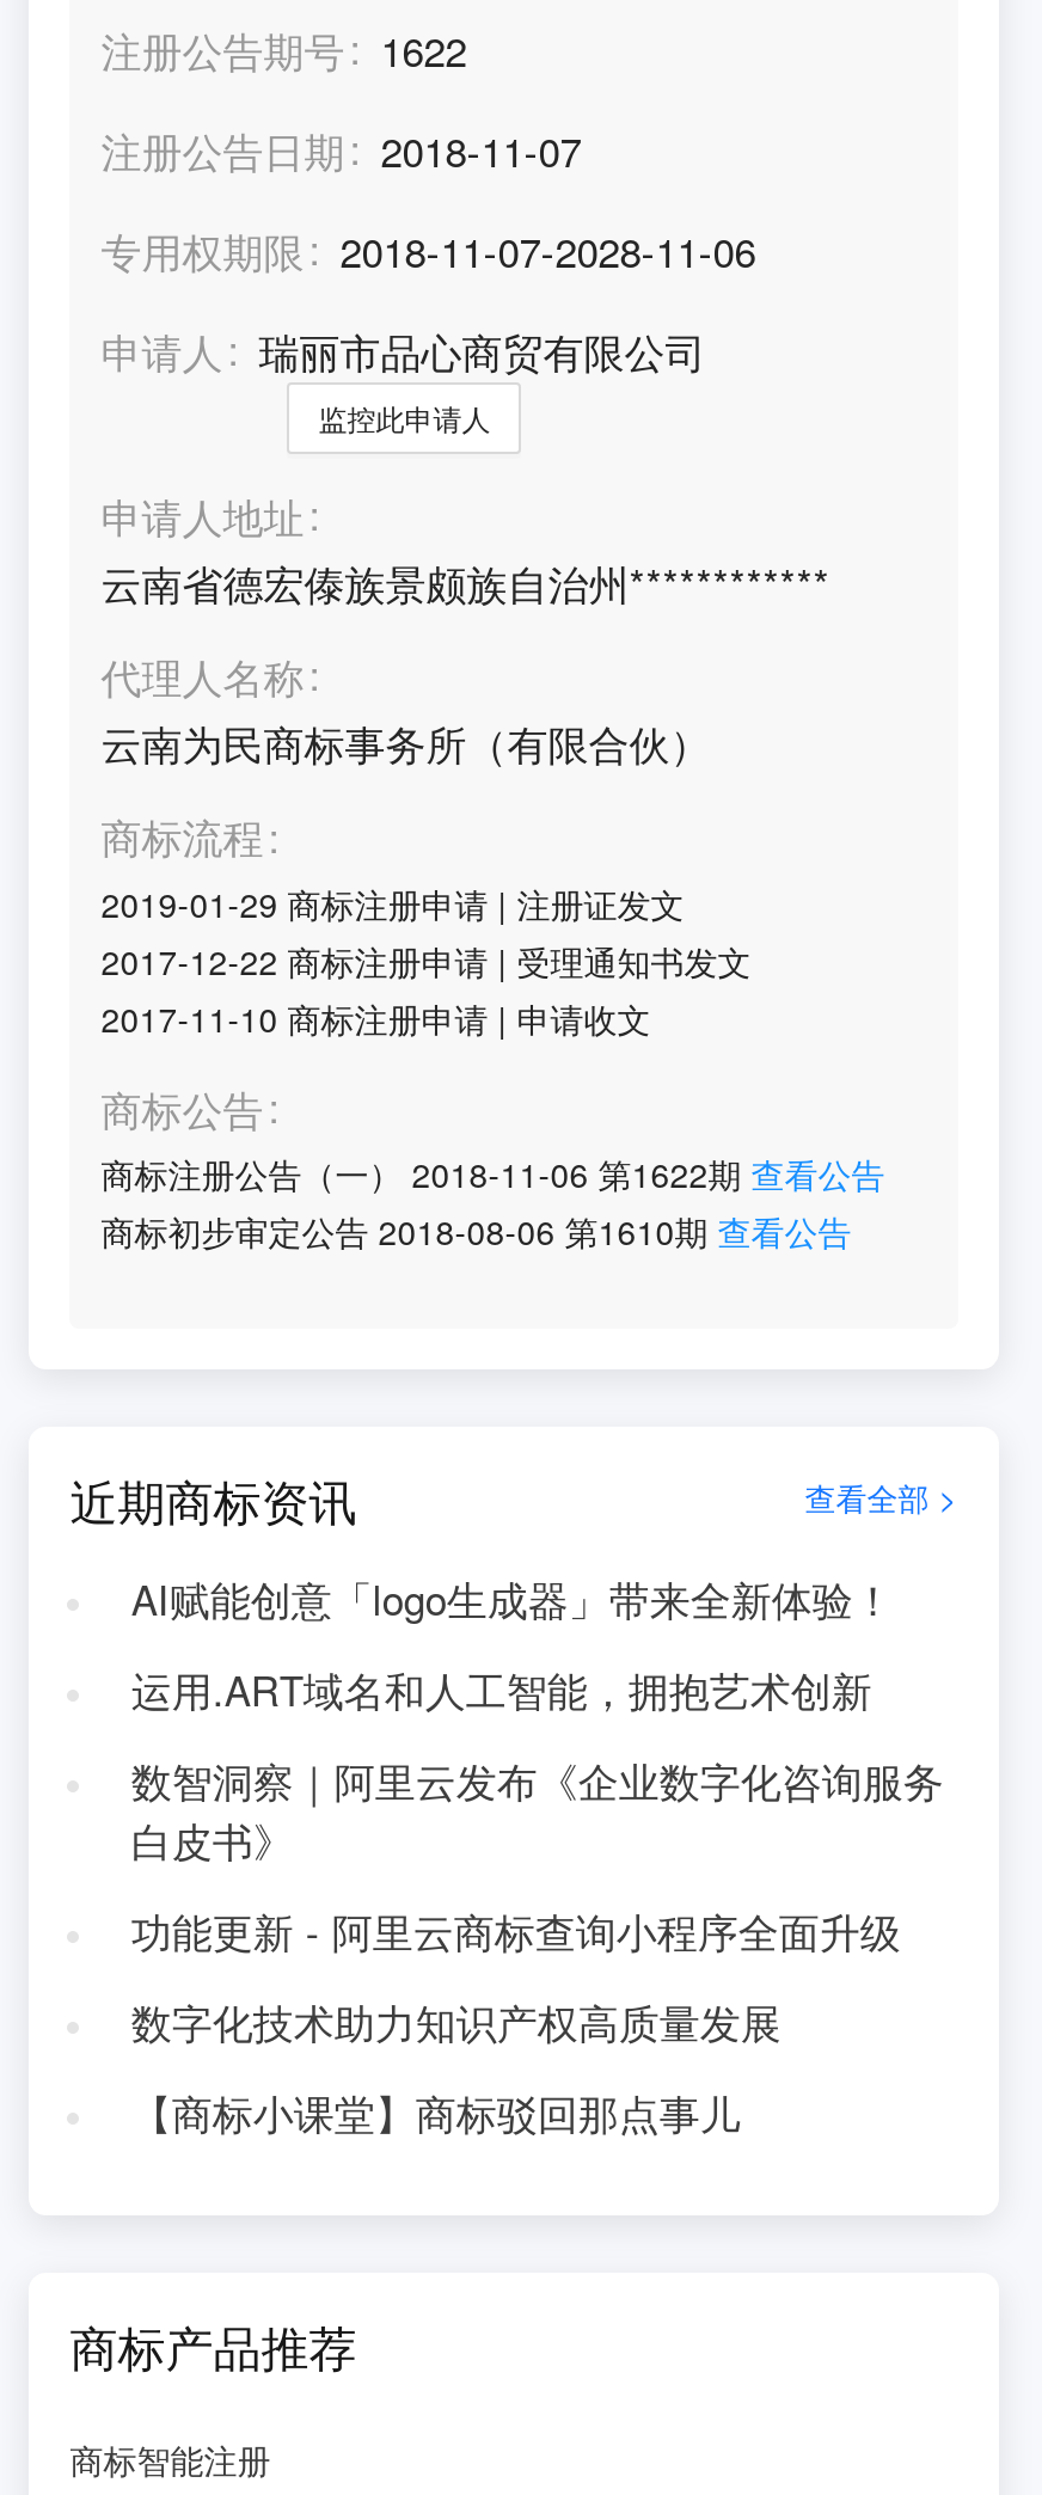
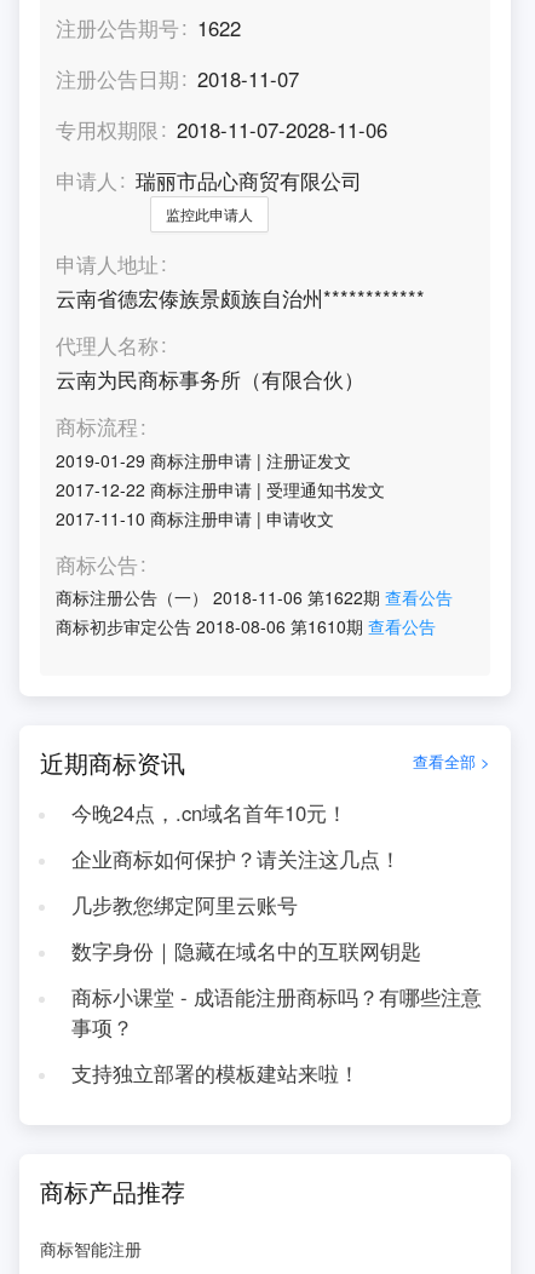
[131,1570,893,1627] AI赋能创意「logo生成器」带来全新体验！ -> [71,798,347,827] 今晚24点，.cn域名首年10元！
[131,1661,872,1718] 运用.ART域名和人工智能，拥抱艺术创新 -> [71,844,400,873] 企业商标如何保护？请关注这几点！
[131,1752,944,1869] 数智洞察｜阿里云发布《企业数字化咨询服务 | 白皮书》 -> [71,890,298,919] 几步教您绑定阿里云账号
[131,1902,901,1960] 功能更新 - 阿里云商标查询小程序全面升级 -> [71,936,421,965] 数字身份｜隐藏在域名中的互联网钥匙
[131,1993,781,2050] 数字化技术助力知识产权高质量发展 -> [71,982,481,1041] 商标小课堂 - 成语能注册商标吗？有哪些注意 | 事项？
[131,2084,740,2141] 【商标小课堂】商标驳回那点事儿 -> [71,1058,359,1087] 支持独立部署的模板建站来啦！

